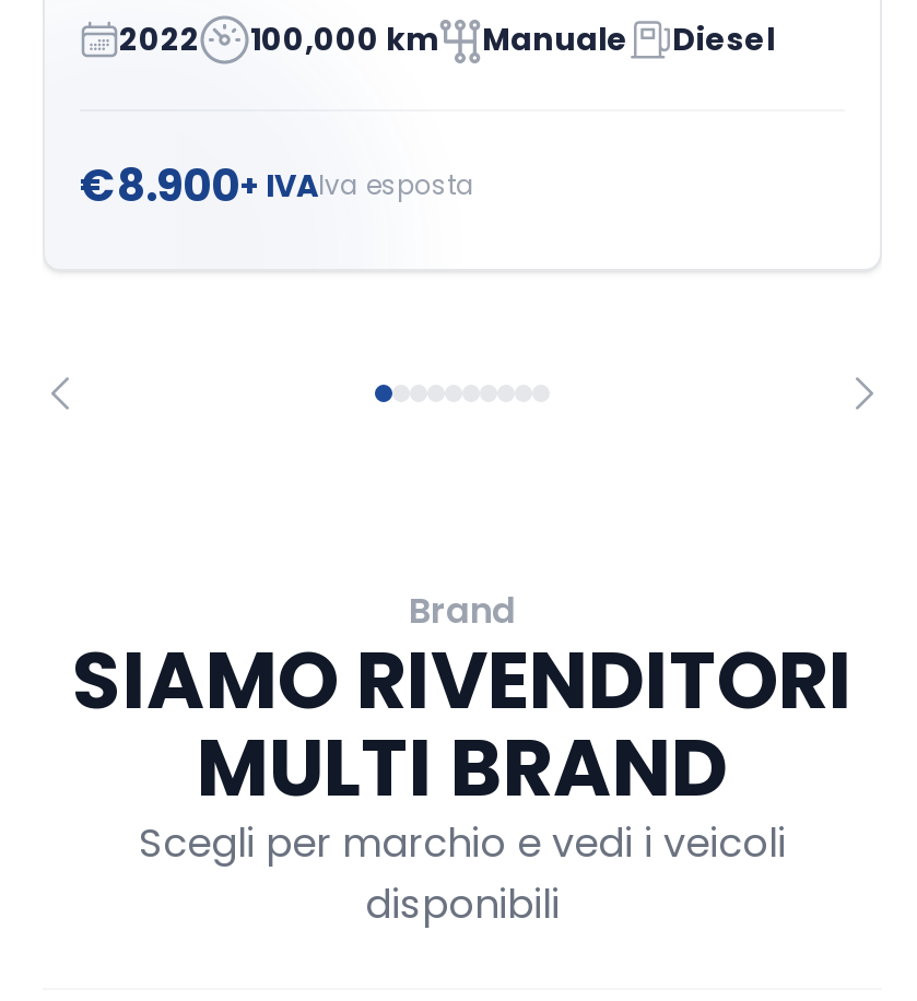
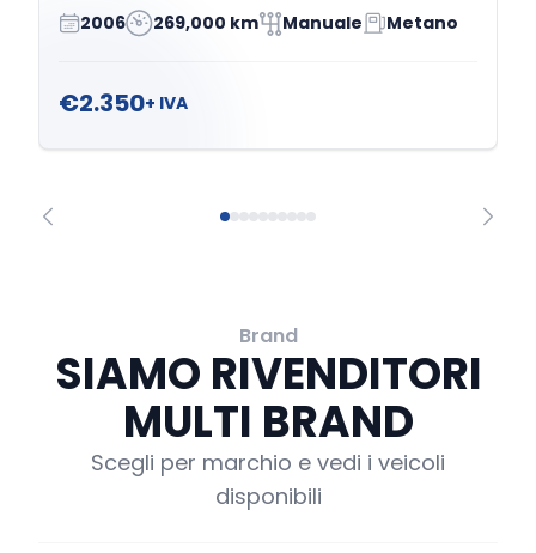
[119,18,200,62] 2022 -> [80,11,126,35] 2006
[250,18,438,62] 100,000 km -> [153,11,258,35] 269,000 km
[672,18,775,62] Diesel -> [386,11,458,35] Metano
[80,155,475,216] €8.900+ IVAIva esposta -> [59,86,188,119] €2.350+ IVA

